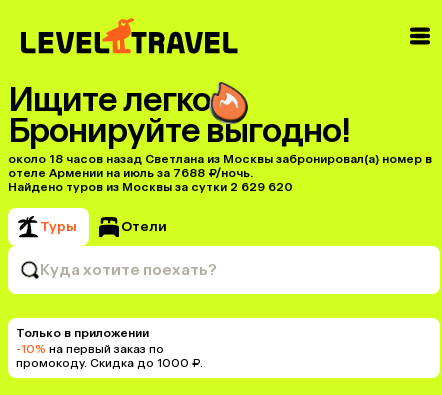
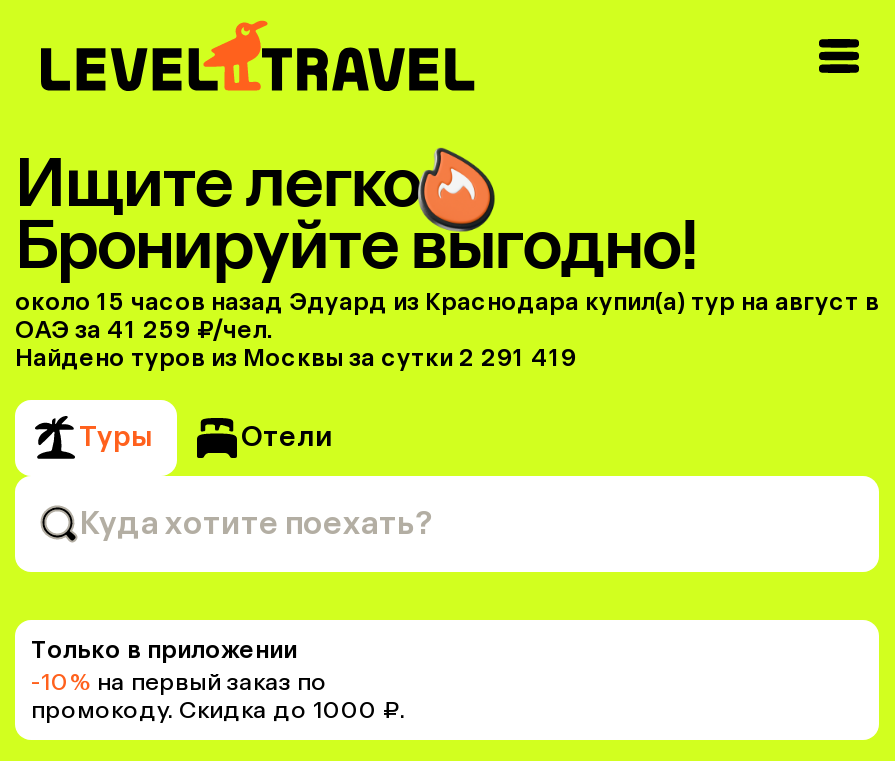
[8,152,432,194] около 18 часов назад Светлана из Москвы забронировал(а) номер в | отеле Армении на июль за 7688 ₽/ночь. | Найдено туров из Москвы за сутки 2 629 620 -> [15,288,879,372] около 15 часов назад Эдуард из Краснодара купил(a) тур на август в | ОАЭ за 41 259 ₽/чел. | Найдено туров из Москвы за сутки 2 291 419

